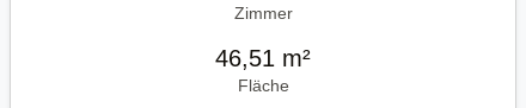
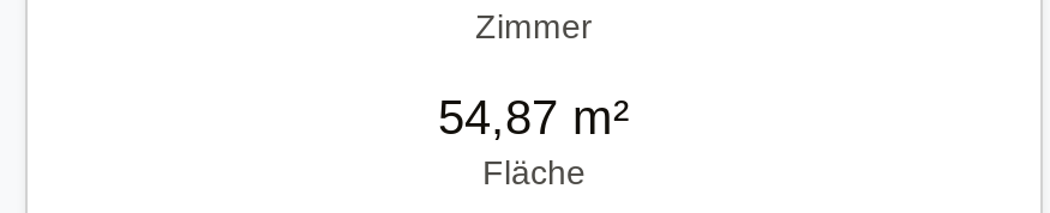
[215,45,311,71] 46,51 m² -> [438,91,630,143] 54,87 m²

